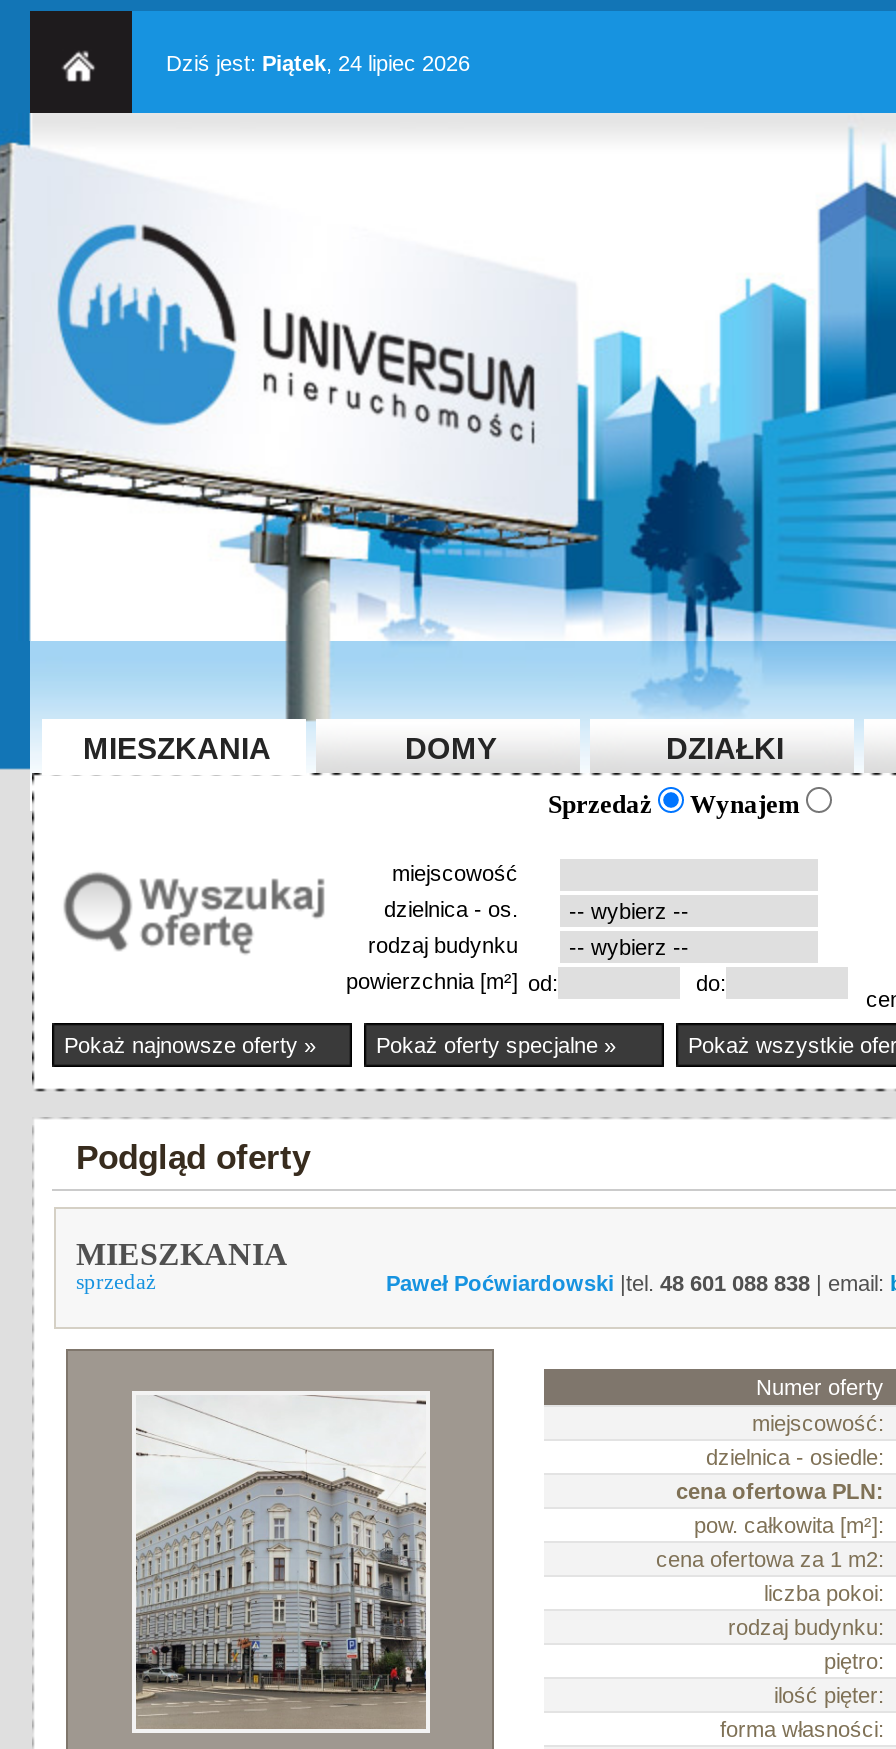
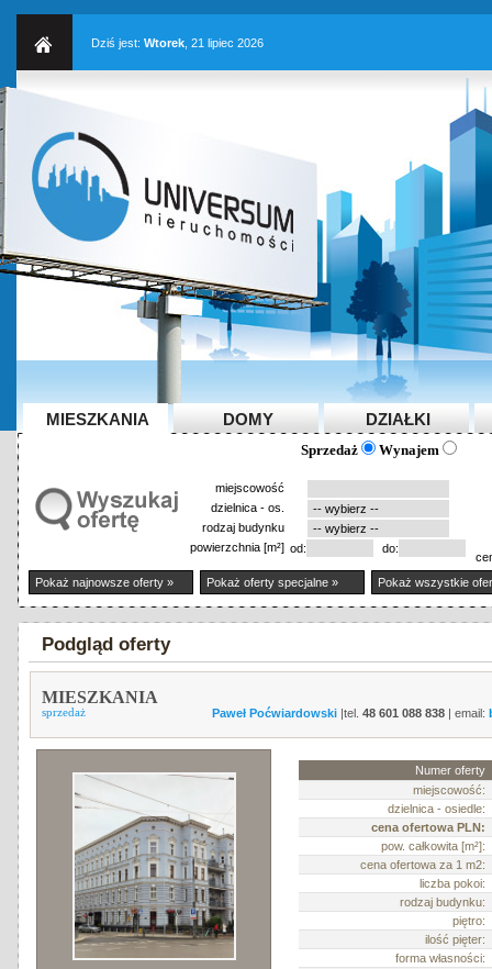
[166,51,470,75] Dziś jest: Piątek, 24 lipiec 2026 -> [91,36,264,49] Dziś jest: Wtorek, 21 lipiec 2026

